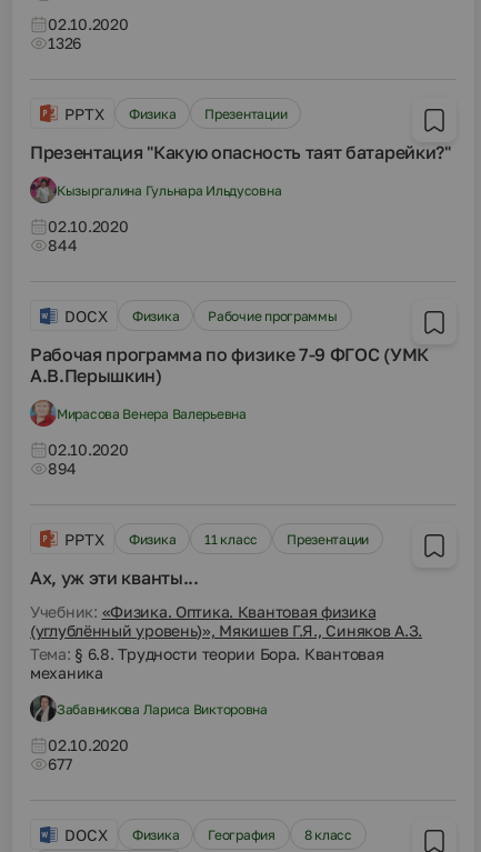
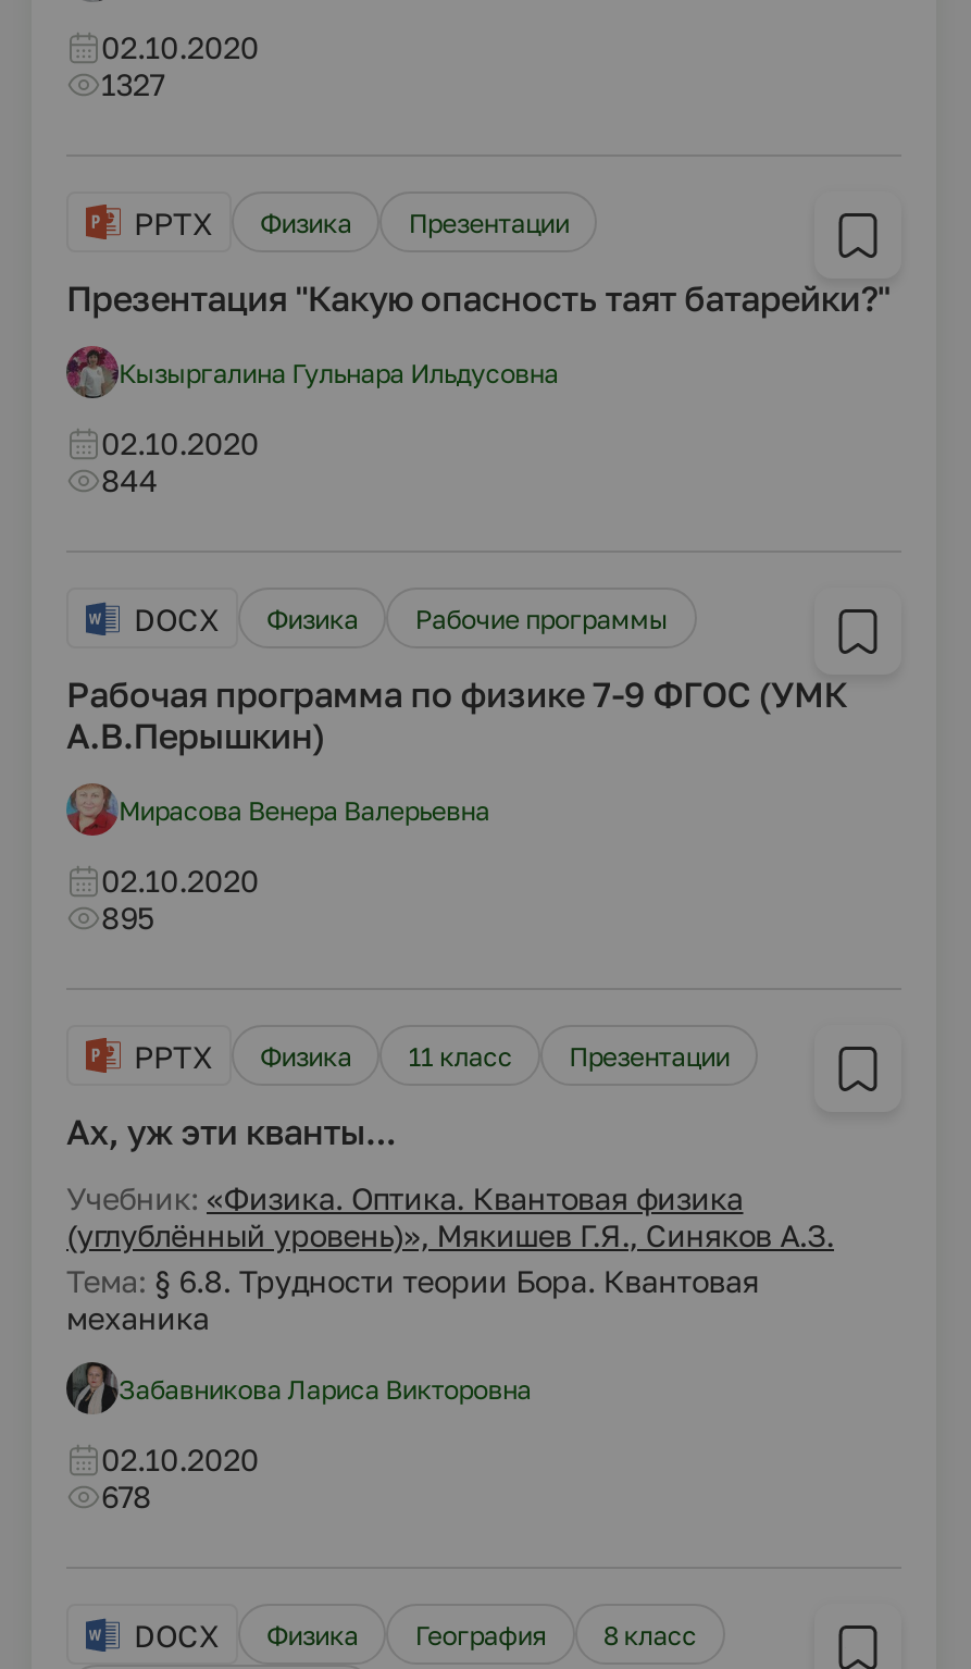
[48,33,81,52] 1326 -> [101,65,164,102] 1327
[48,459,76,478] 894 -> [101,899,154,936] 895
[48,754,71,773] 677 -> [101,1478,152,1515] 678

